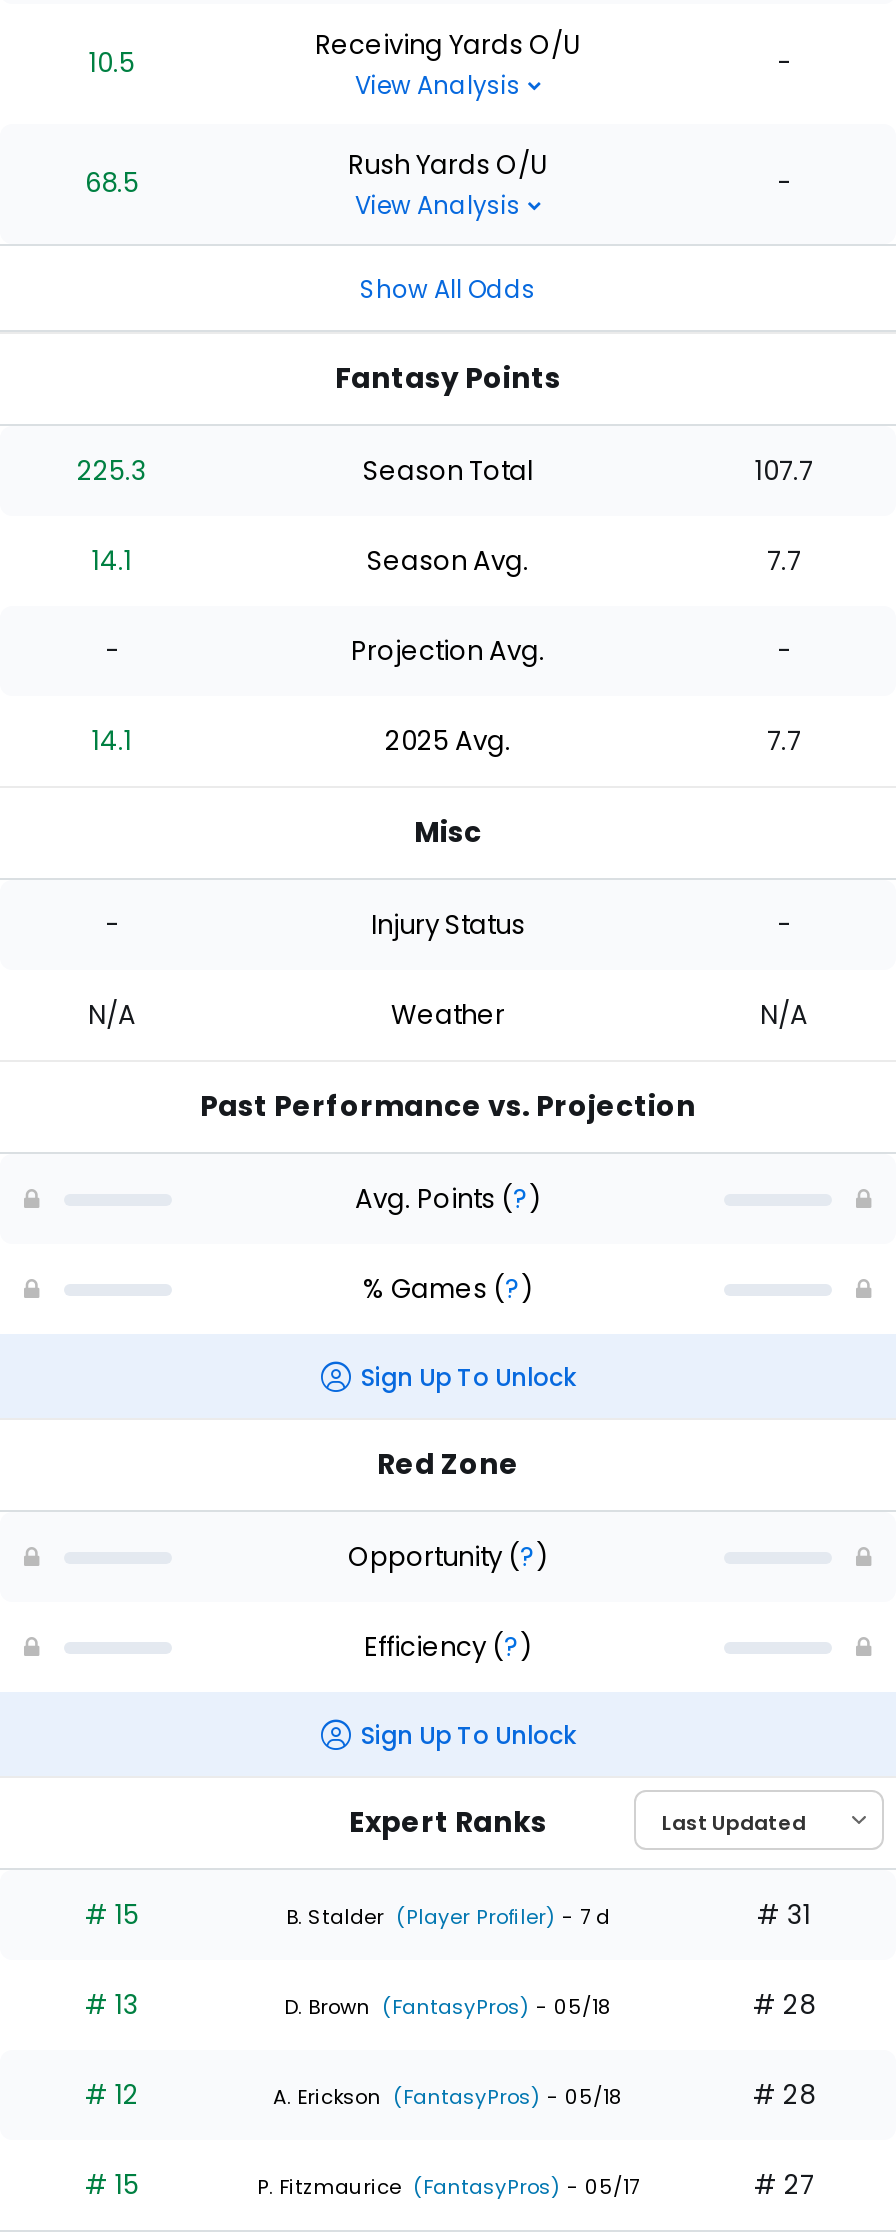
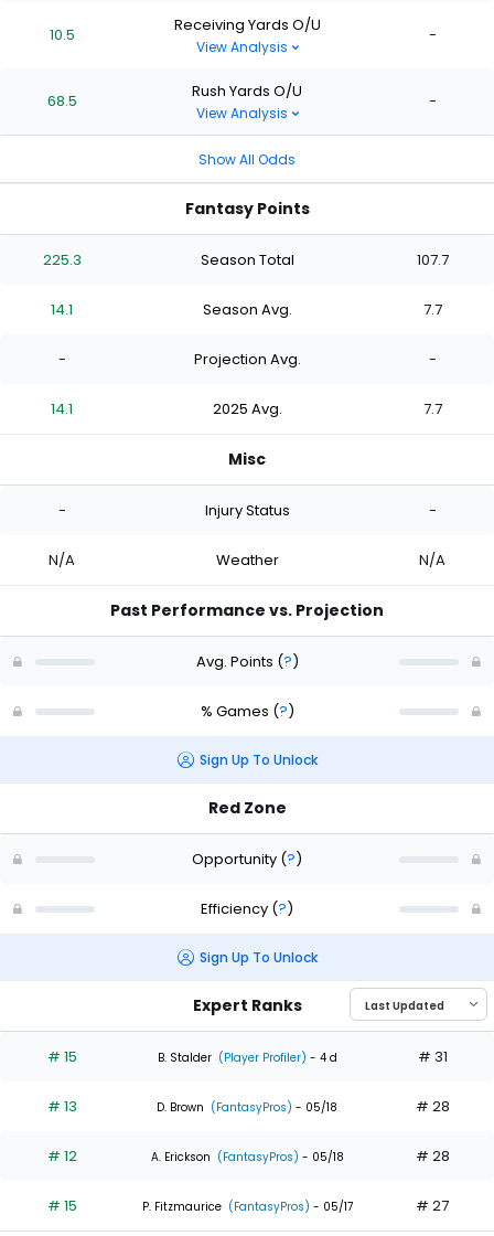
[286,1902,610,1932] B. Stalder (Player Profiler) - 7 d -> [157,1049,337,1066] B. Stalder (Player Profiler) - 4 d

